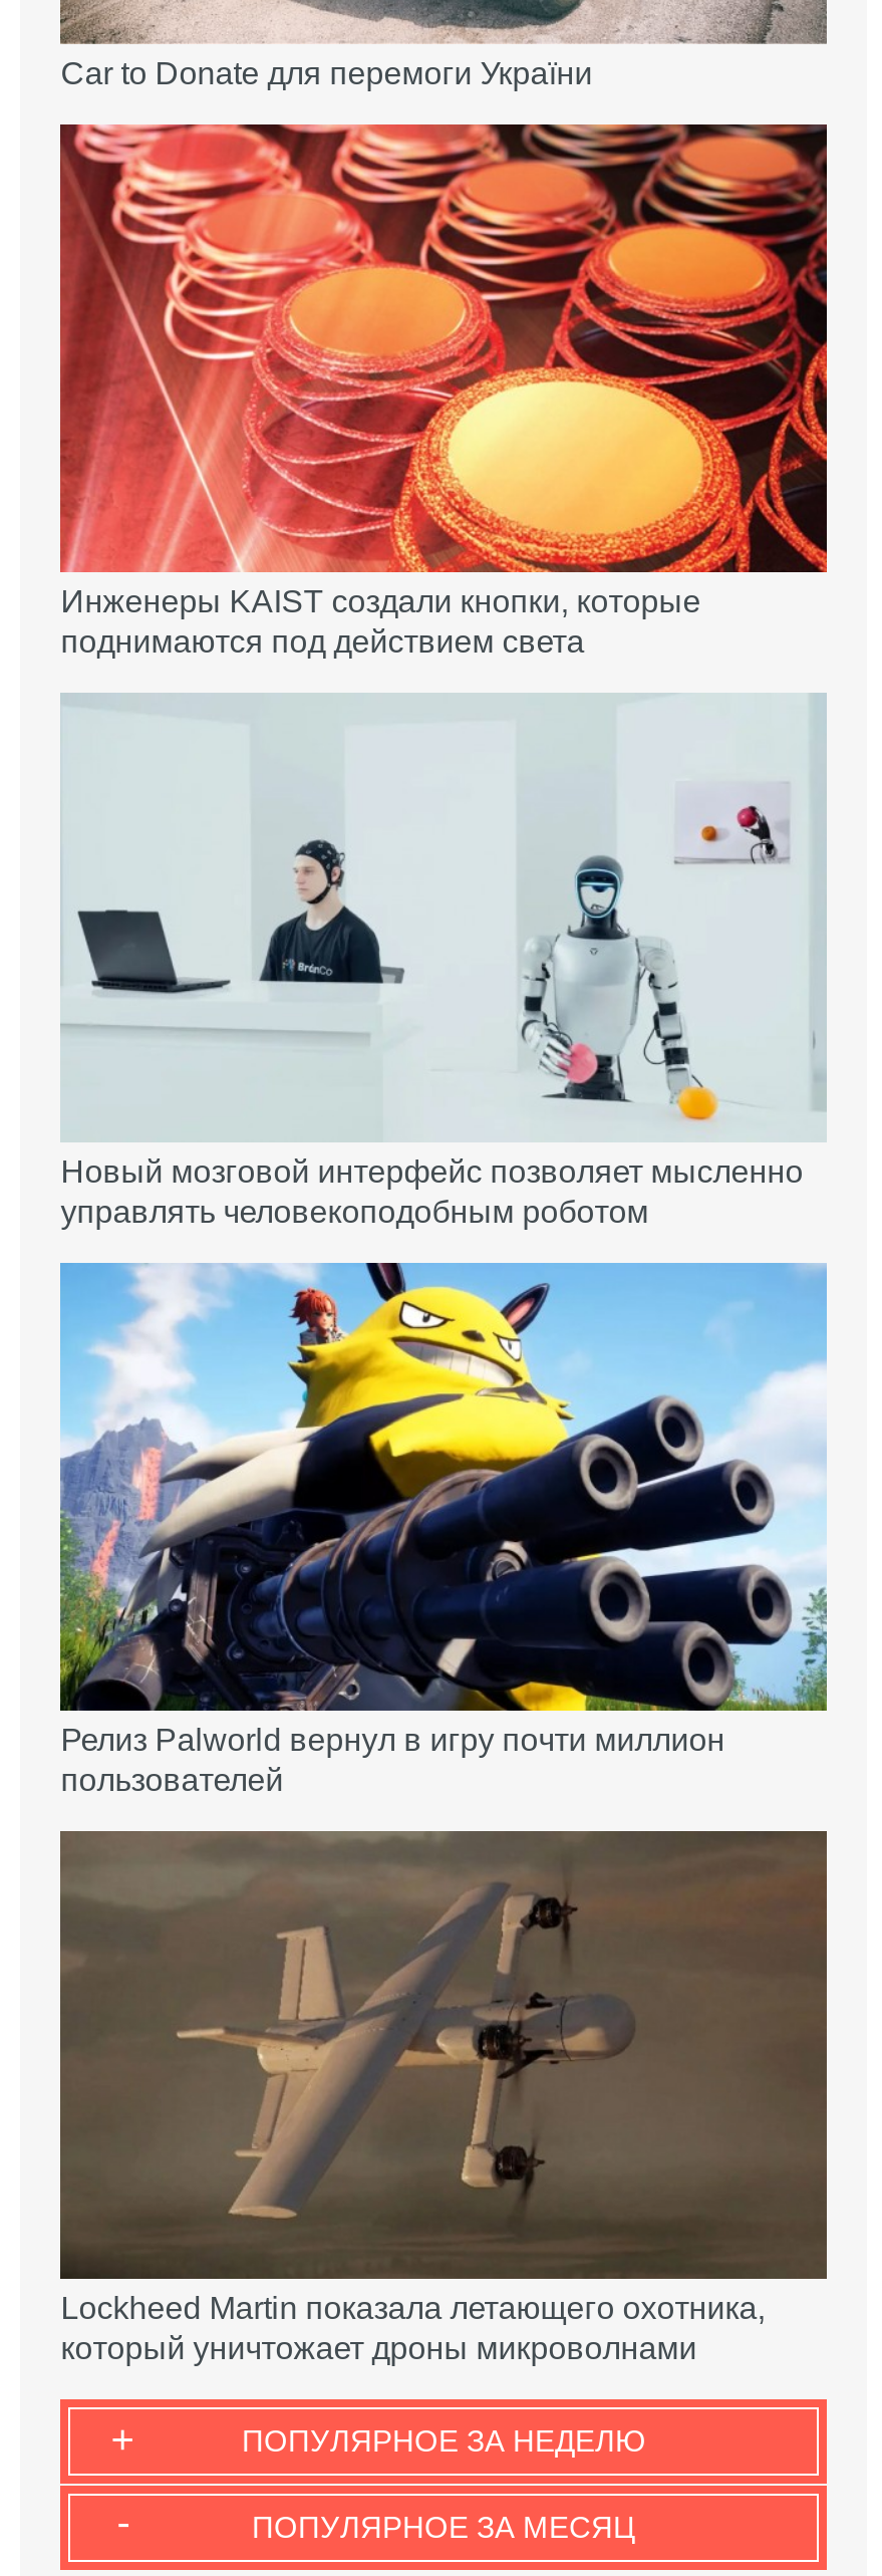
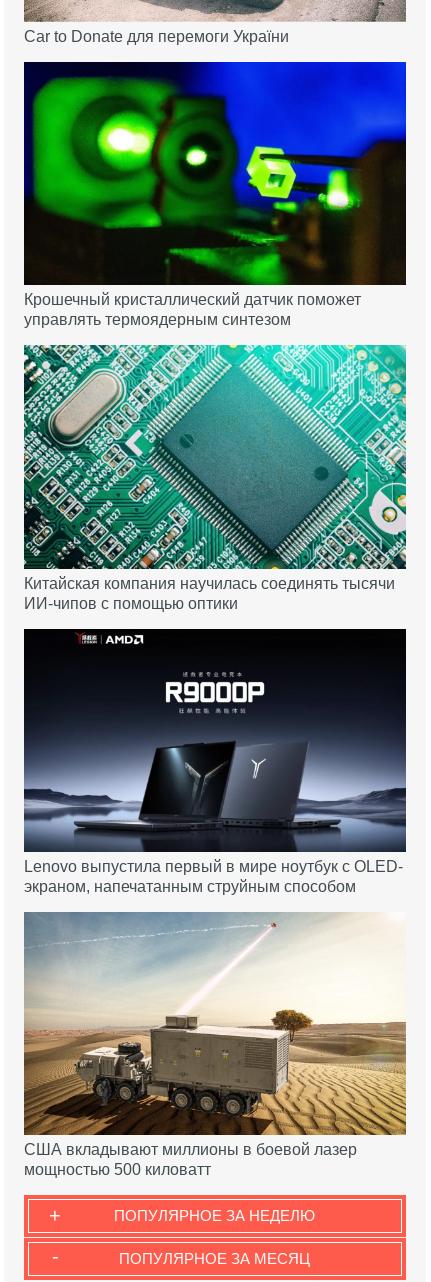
[58,122,829,659] [image] | Инженеры KAIST создали кнопки, которые | поднимаются под действием света -> [23,61,407,328] [image] | Крошечный кристаллический датчик поможет | управлять термоядерным синтезом
[60,693,827,1228] [image] | Новый мозговой интерфейс позволяет мысленно | управлять человекоподобным роботом -> [23,344,407,612] [image] | Китайская компания научилась соединять тысячи | ИИ-чипов с помощью оптики
[58,1261,827,1797] [image] | Релиз Palworld вернул в игру почти миллион | пользователей -> [23,628,407,895] [image] | Lenovo выпустила первый в мире ноутбук с OLED- | экраном, напечатанным струйным способом
[60,1829,829,2366] [image] | Lockheed Martin показала летающего охотника, | который уничтожает дроны микроволнами -> [24,912,407,1178] [image] | США вкладывают миллионы в боевой лазер | мощностью 500 киловатт

